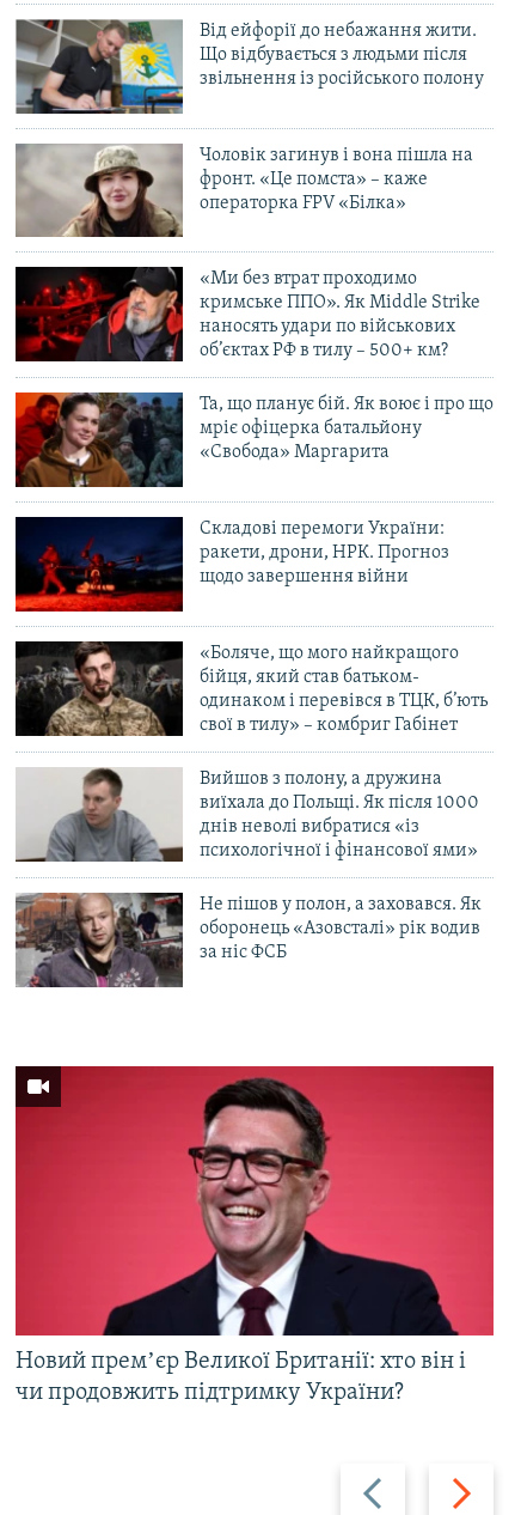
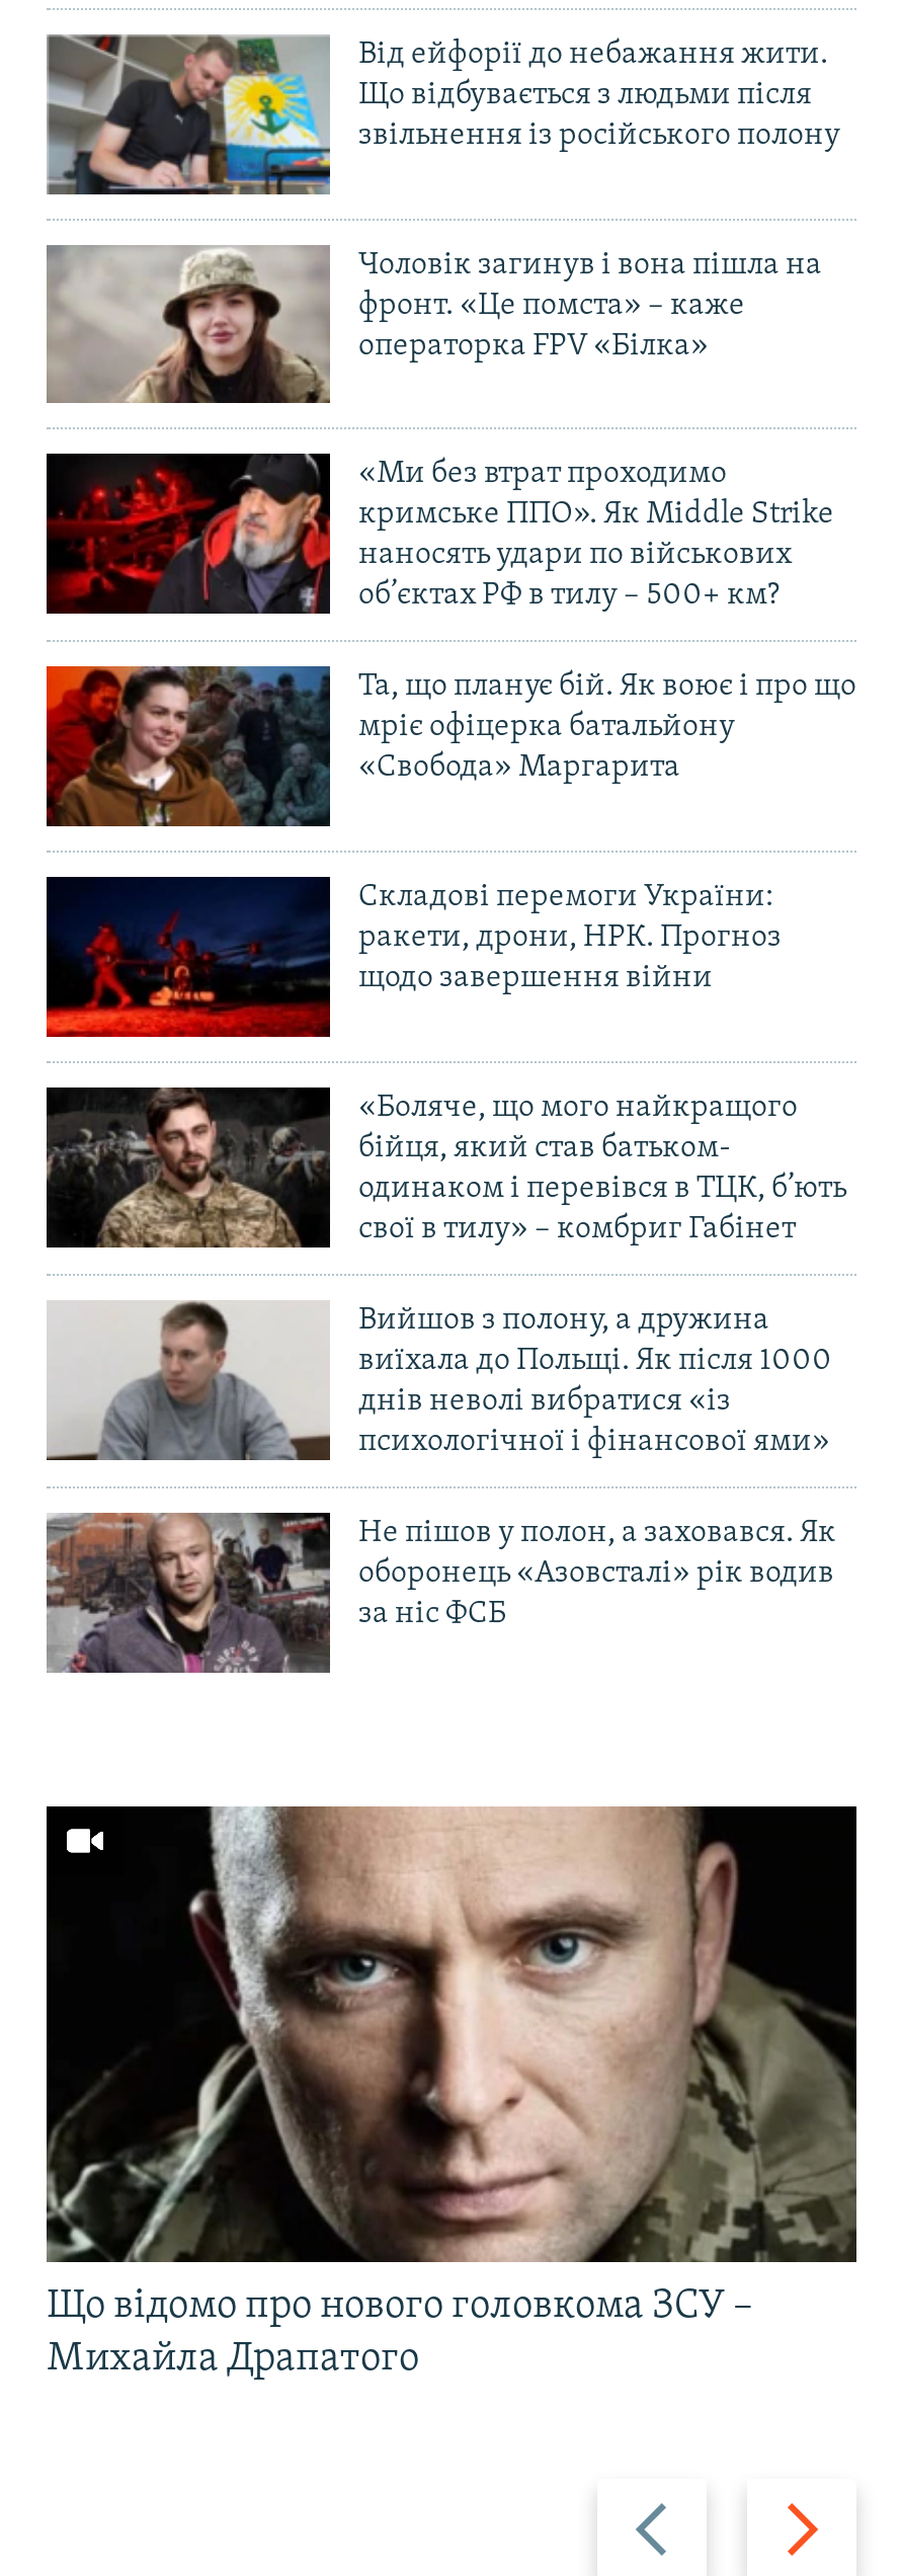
[14,1065,495,1404] [image] | Новий премʼєр Великої Британії: хто він і | чи продовжить підтримку України? -> [45,1804,858,2379] [image] | Що відомо про нового головкома ЗСУ – | Михайла Драпатого

